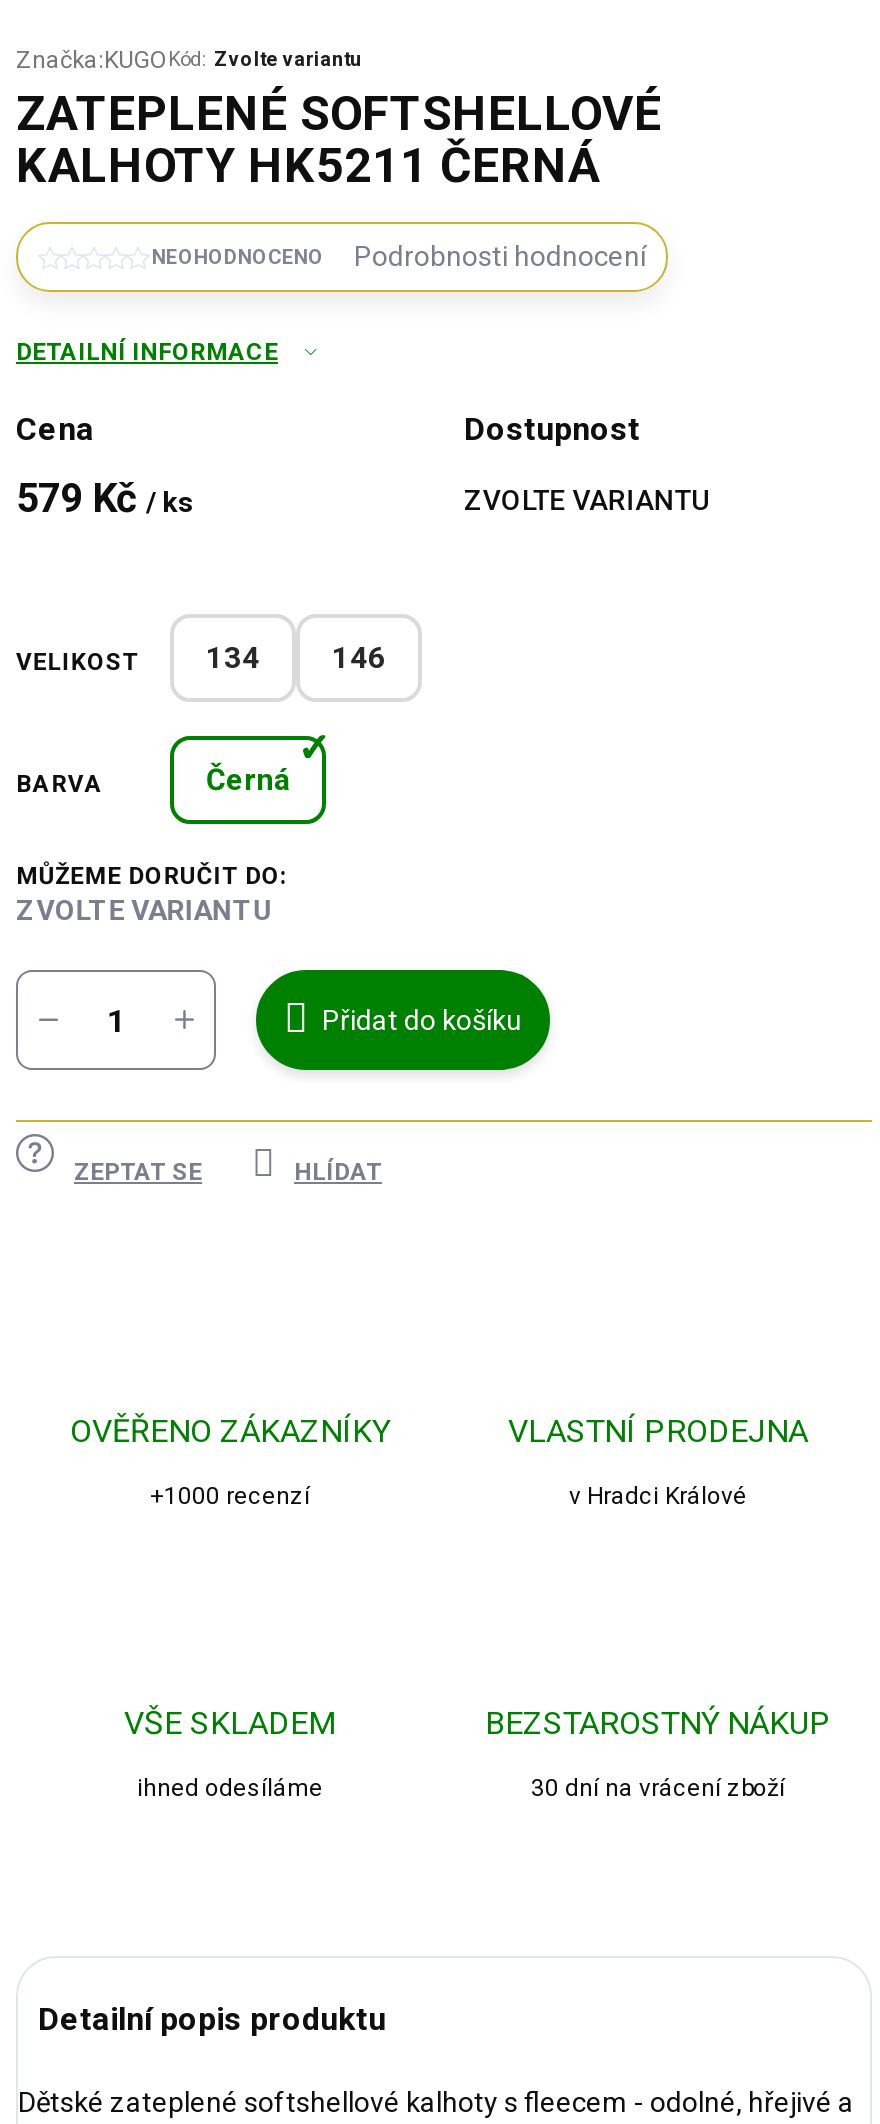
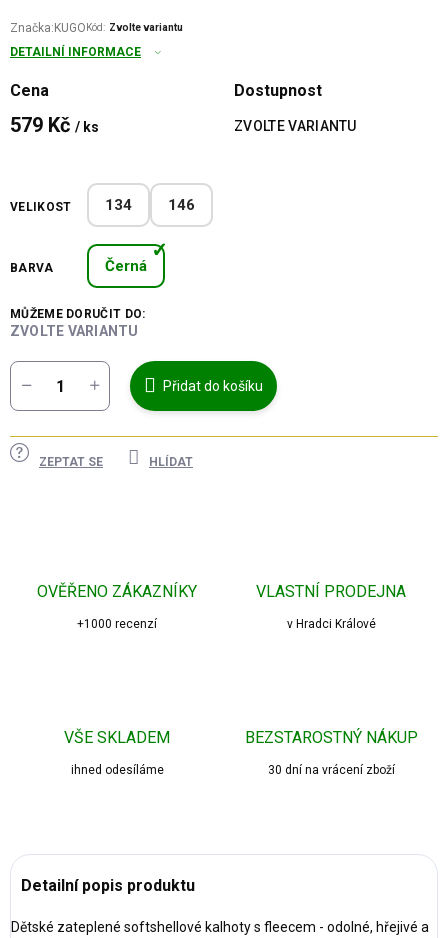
[16,86,662,272] ZATEPLENÉ SOFTSHELLOVÉ | KALHOTY HK5211 ČERNÁ | NEOHODNOCENO | Podrobnosti hodnocení -> none

